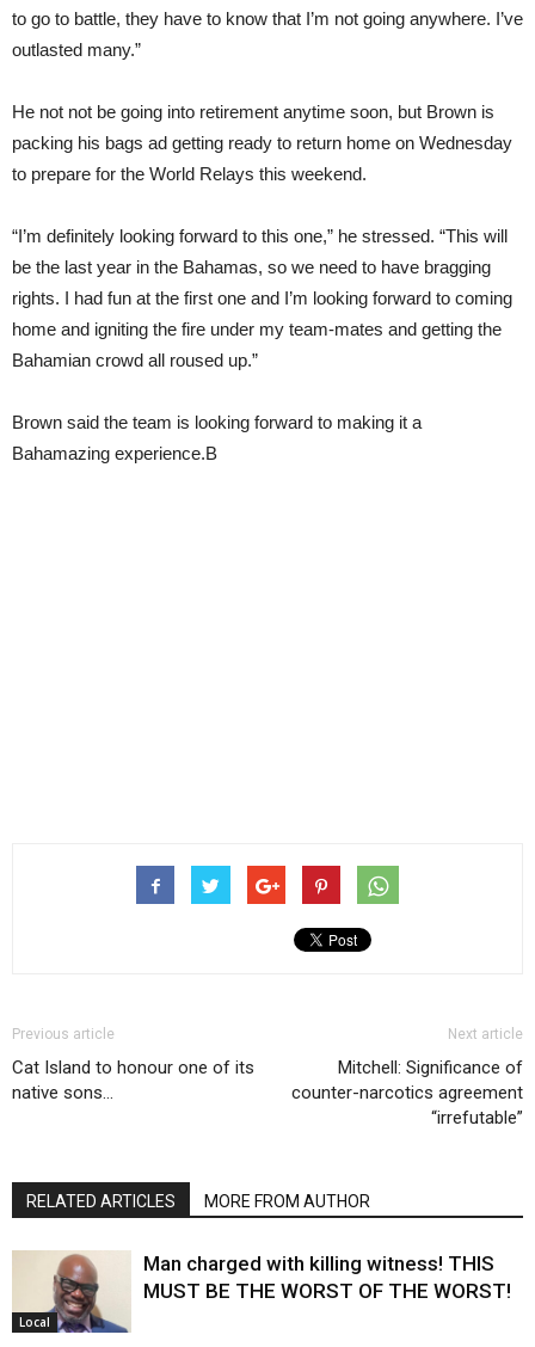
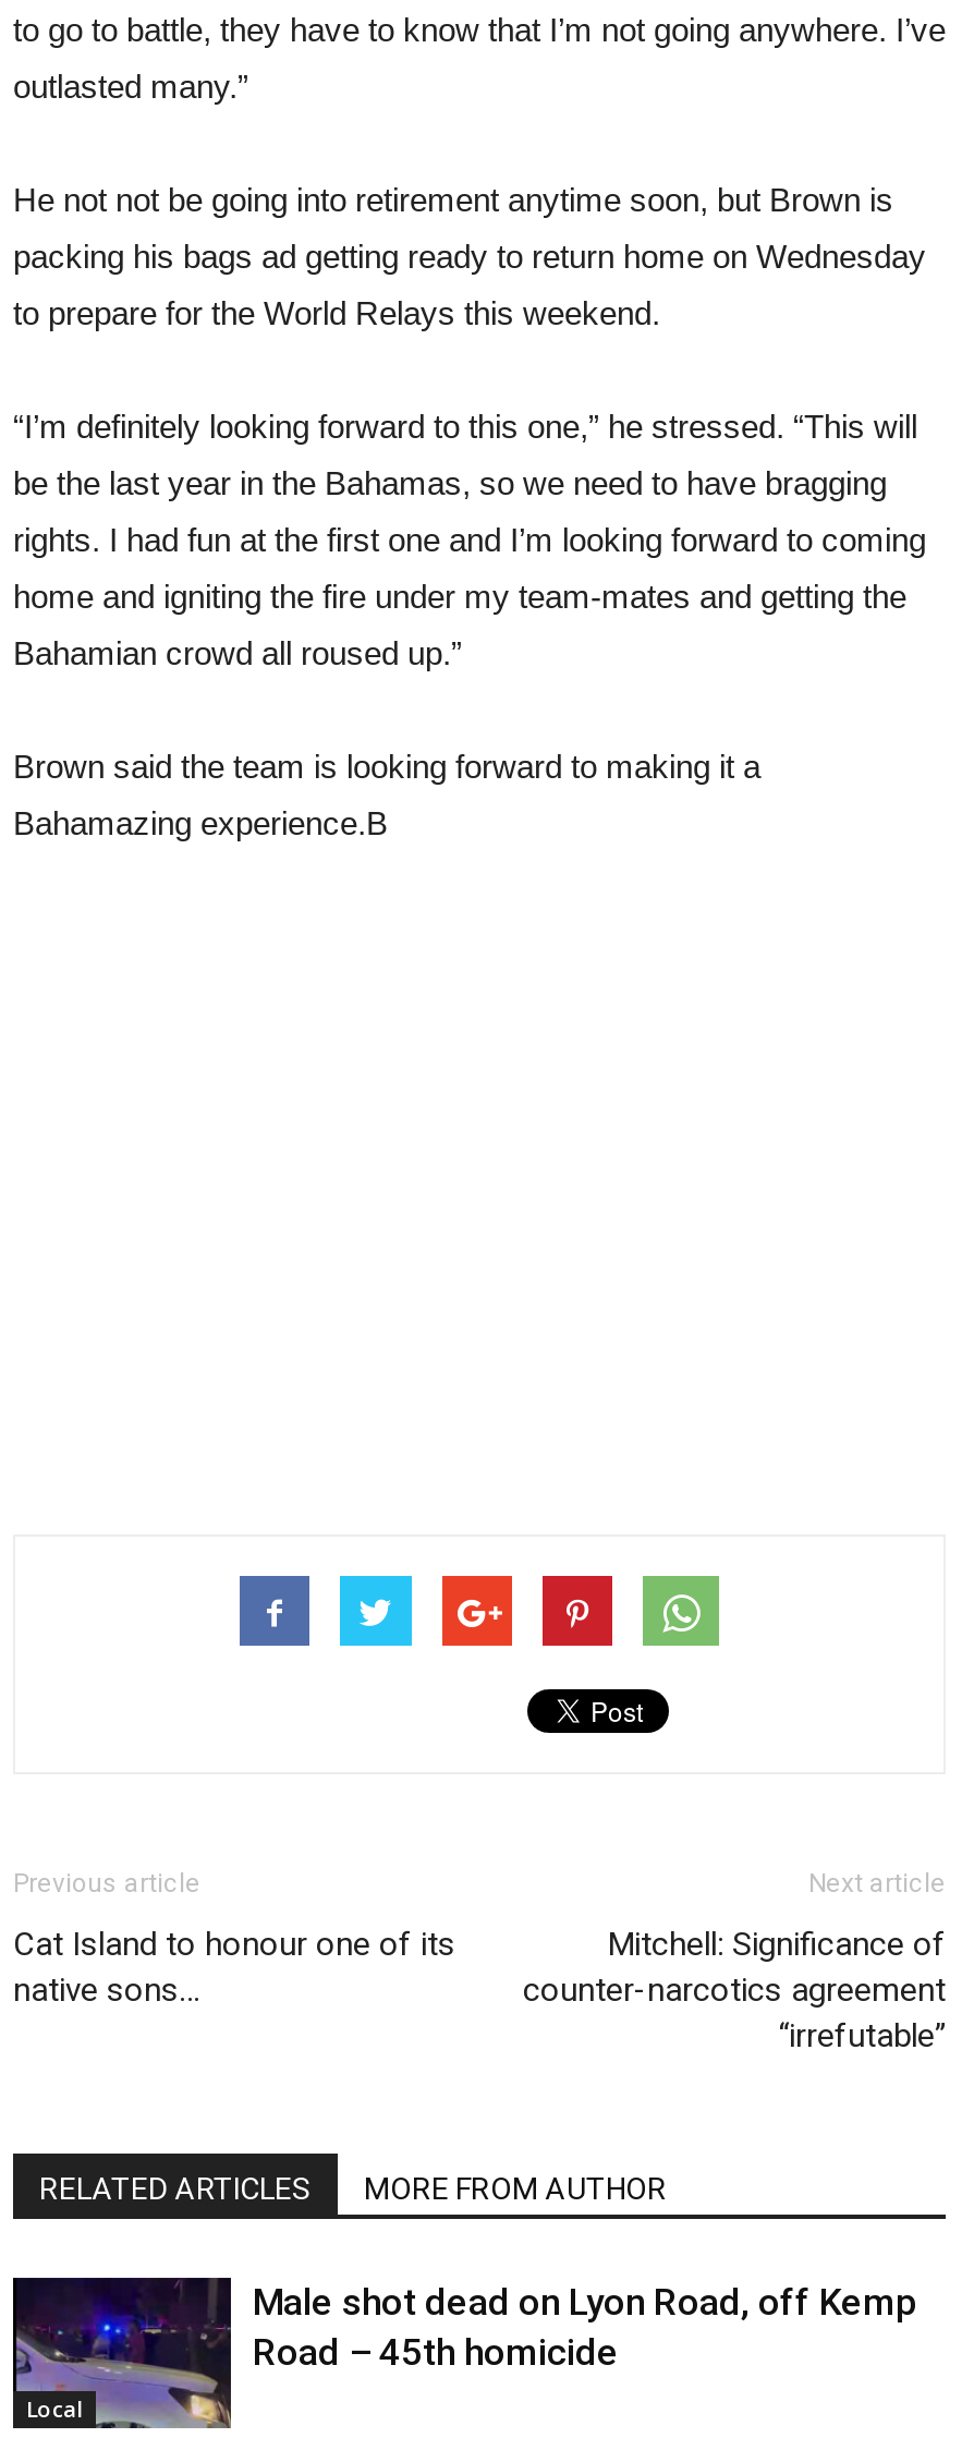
[12,1250,511,1334] [image] | Man charged with killing witness! THIS | MUST BE THE WORST OF THE WORST! -> [11,2276,917,2430] [image] | Male shot dead on Lyon Road, off Kemp | Road – 45th homicide

